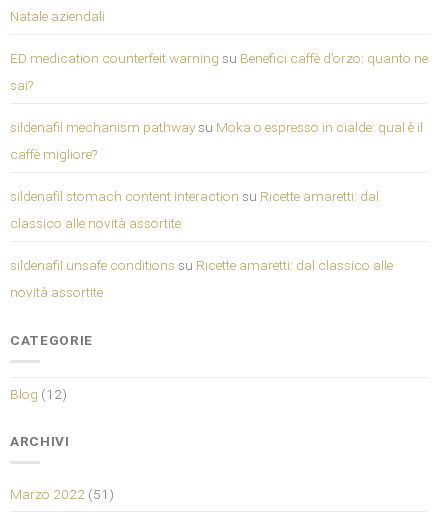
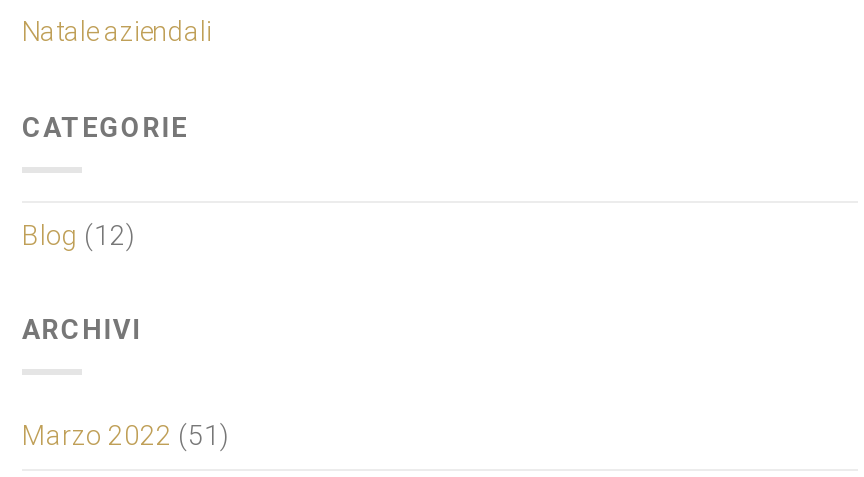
[10,50,428,300] ED medication counterfeit warning su Benefici caffè d’orzo: quanto ne | sai? | sildenafil mechanism pathway su Moka o espresso in cialde: qual è il | caffè migliore? | sildenafil stomach content interaction su Ricette amaretti: dal | classico alle novità assortite | sildenafil unsafe conditions su Ricette amaretti: dal classico alle | novità assortite -> none

